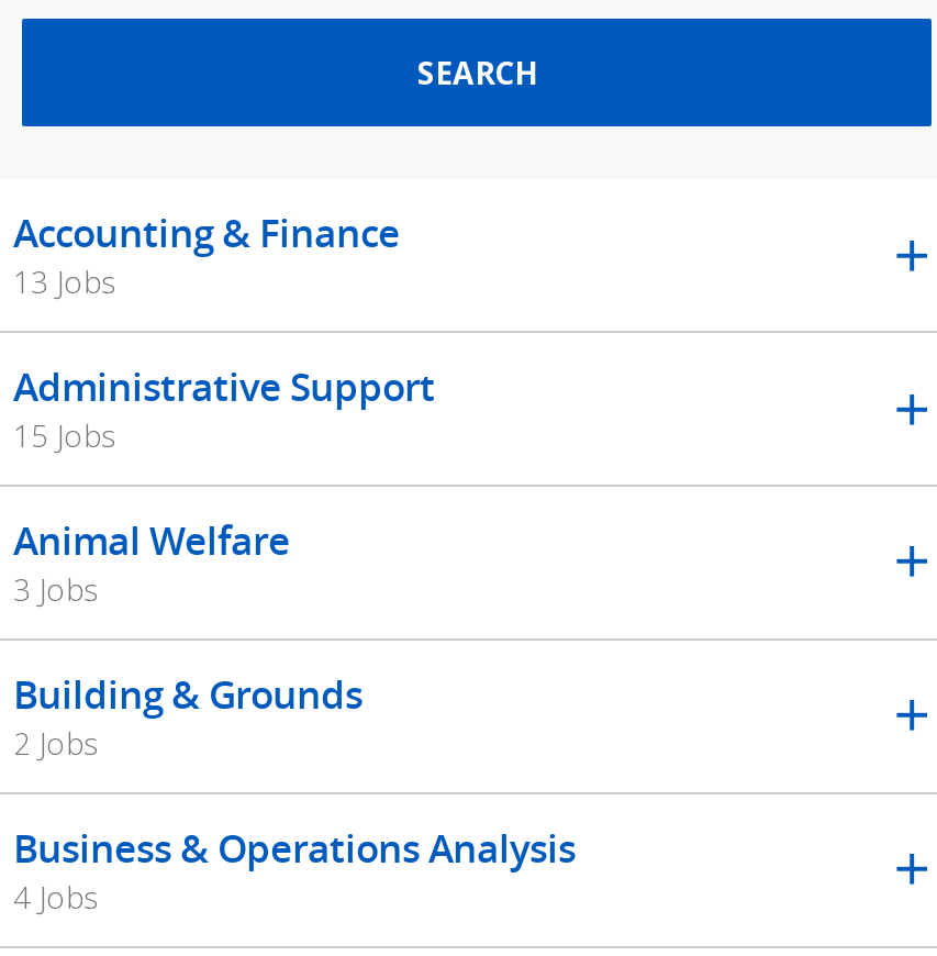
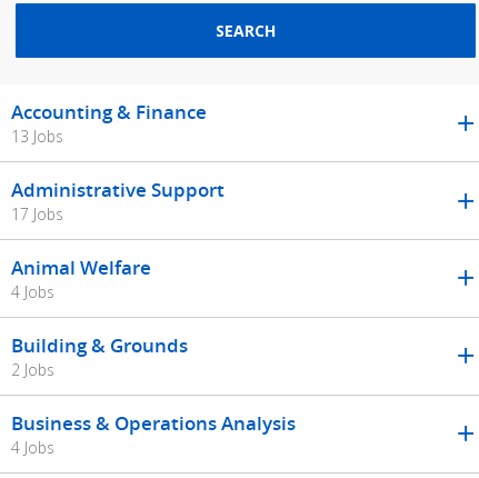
[13,415,116,457] 15 Jobs -> [11,204,63,225] 17 Jobs
[13,569,99,610] 3 Jobs -> [11,281,54,303] 4 Jobs

